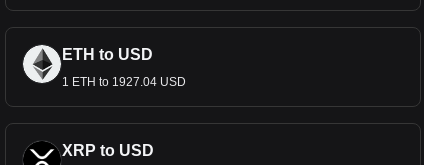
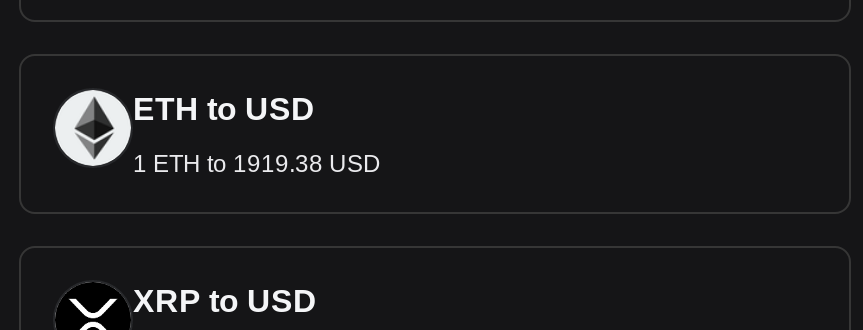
[62,75,186,89] 1 ETH to 1927.04 USD -> [133,150,381,178] 1 ETH to 1919.38 USD

